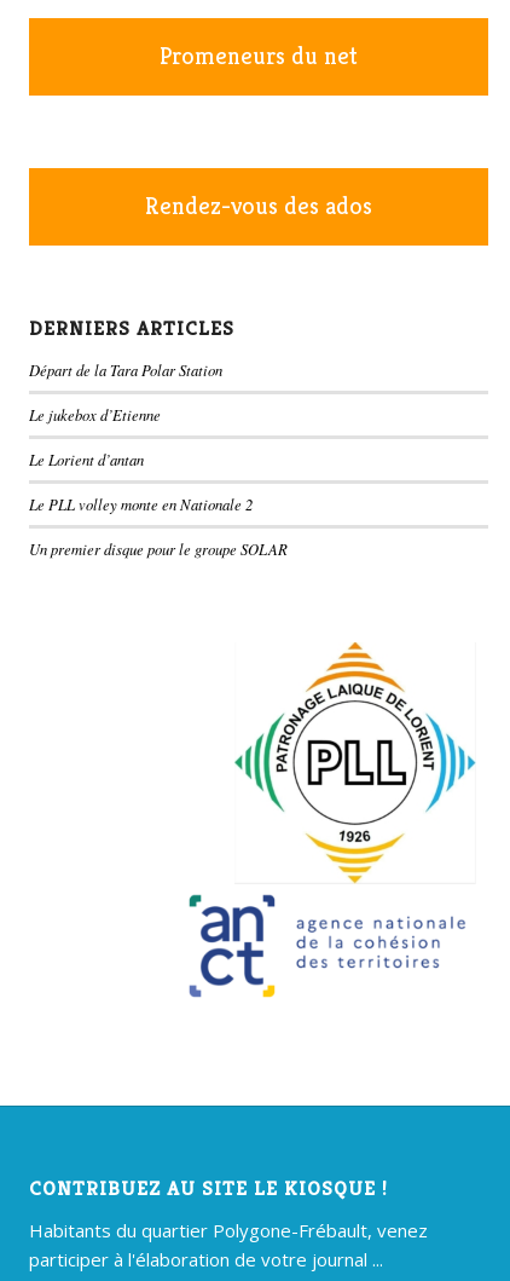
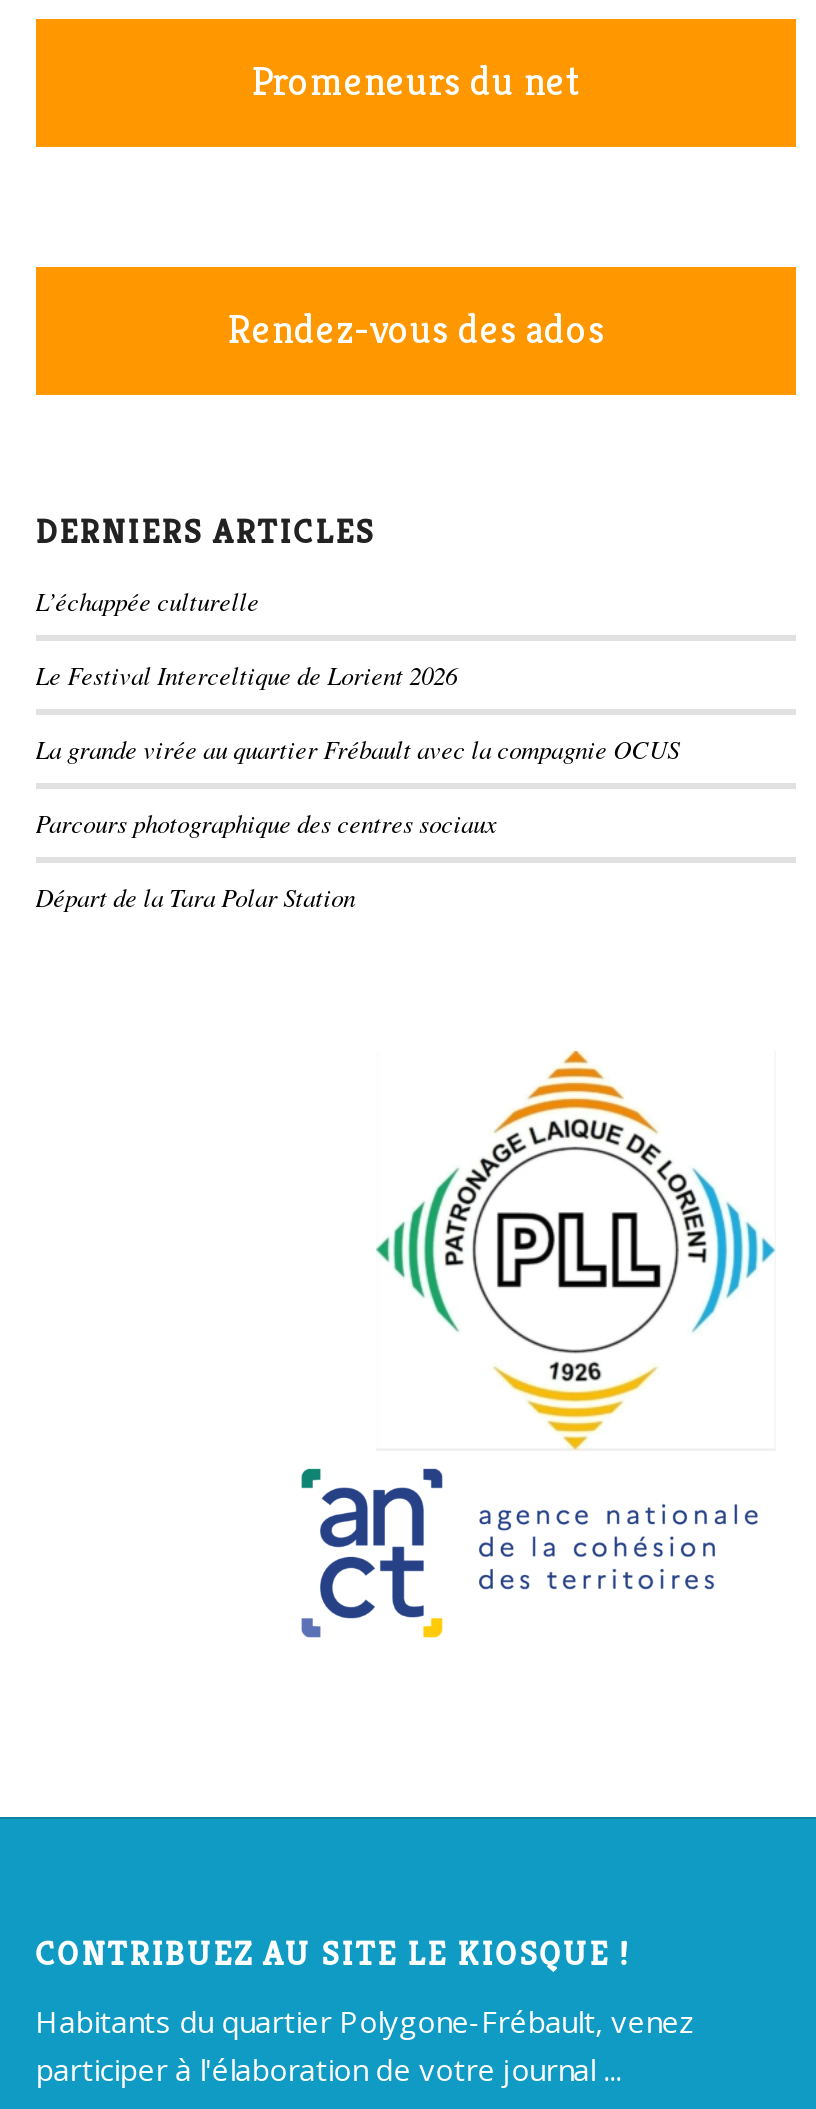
none -> [35,583,679,839] L’échappée culturelle | Le Festival Interceltique de Lorient 2026 | La grande virée au quartier Frébault avec la compagnie OCUS | Parcours photographique des centres sociaux
moved [29,359,222,380] -> [35,879,355,913]: Départ de la Tara Polar Station
[29,404,287,559] Le jukebox d’Etienne | Le Lorient d’antan | Le PLL volley monte en Nationale 2 | Un premier disque pour le groupe SOLAR -> none

